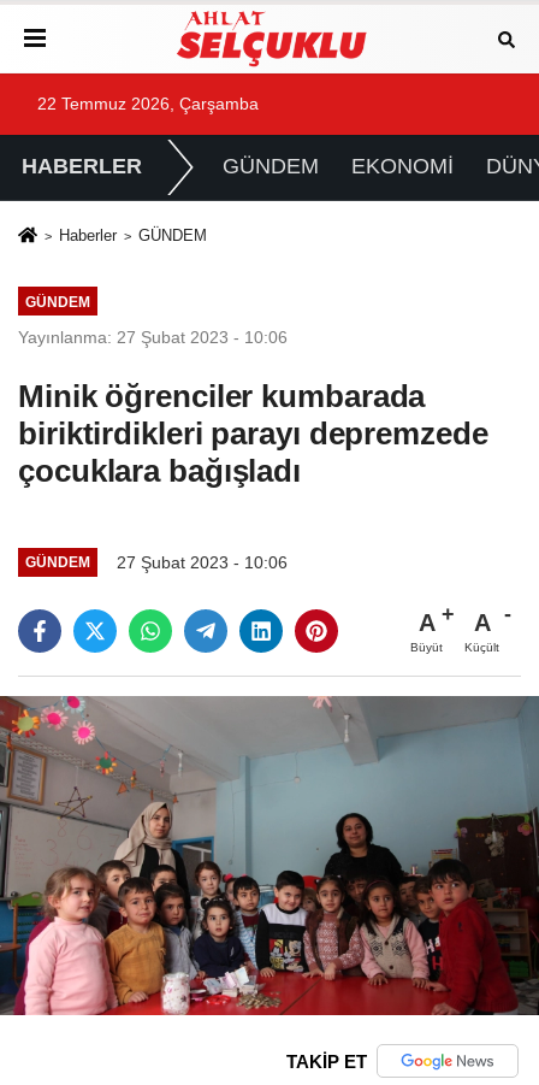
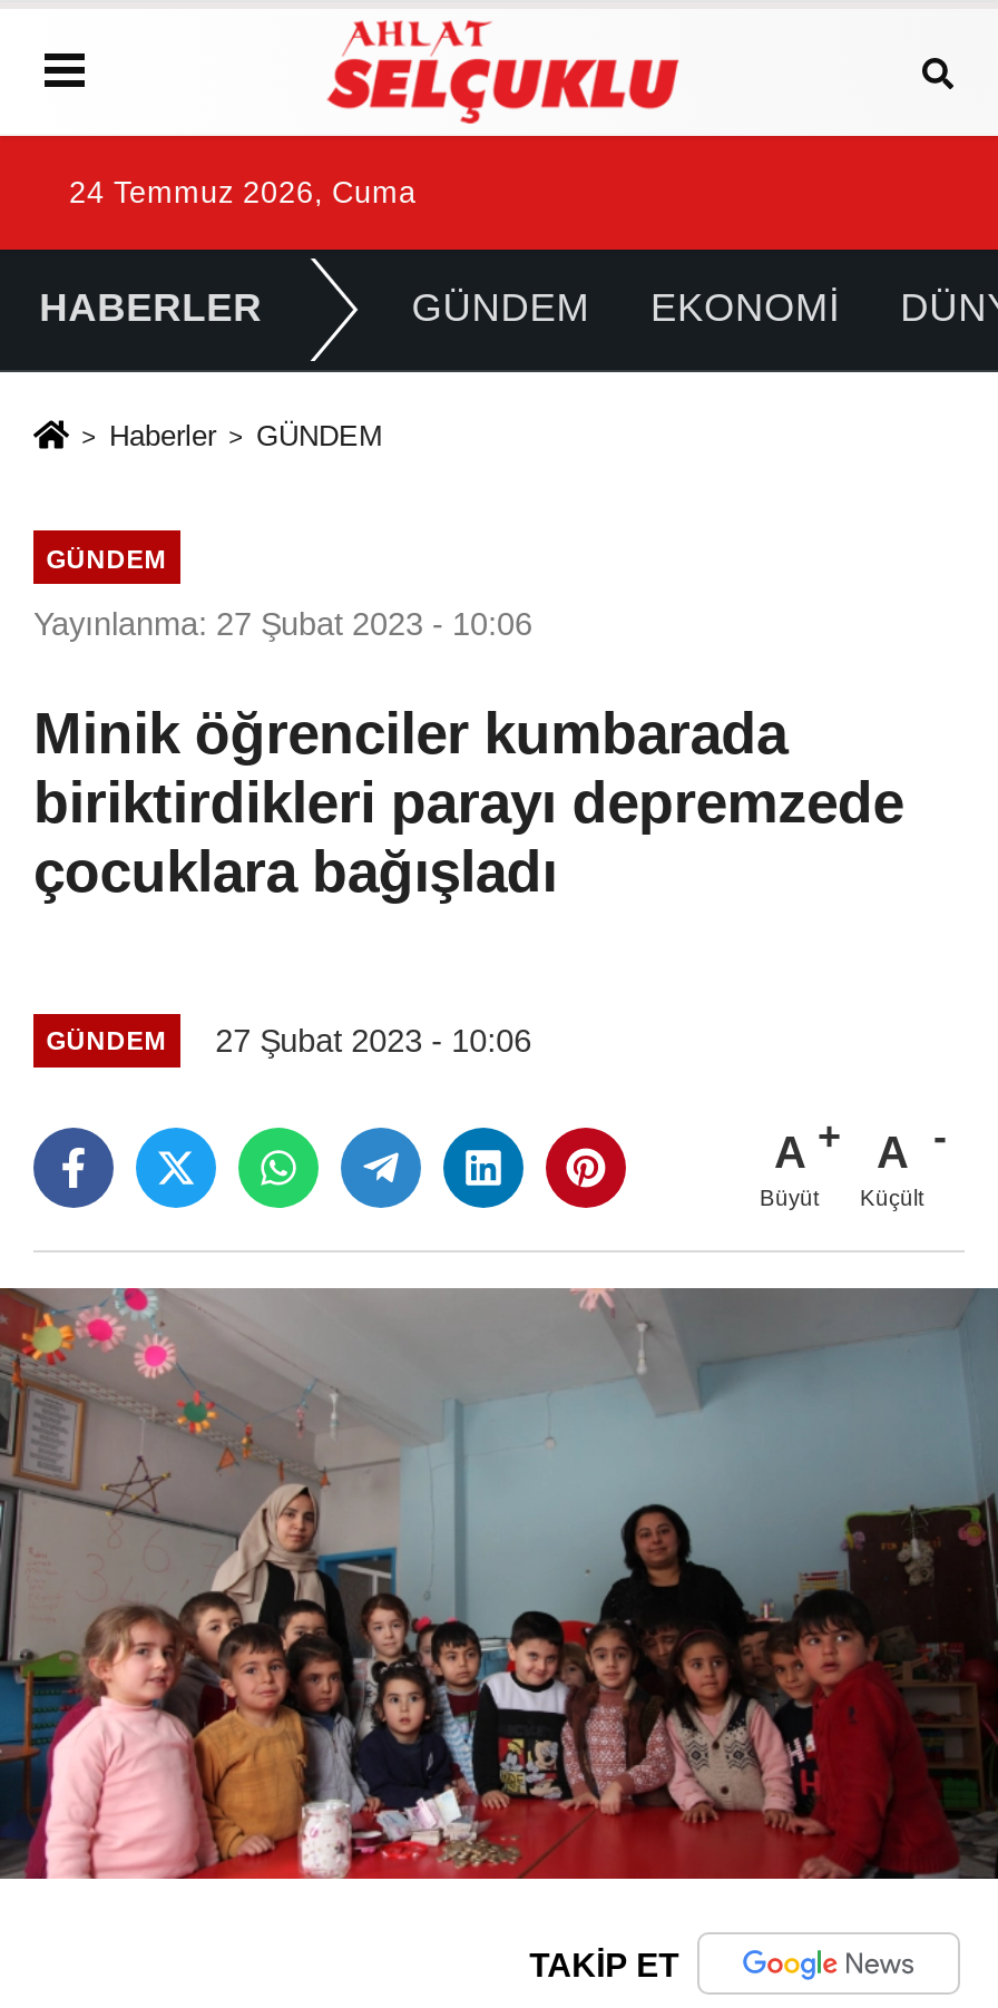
[37,95,259,113] 22 Temmuz 2026, Çarşamba -> [69,176,417,209] 24 Temmuz 2026, Cuma

